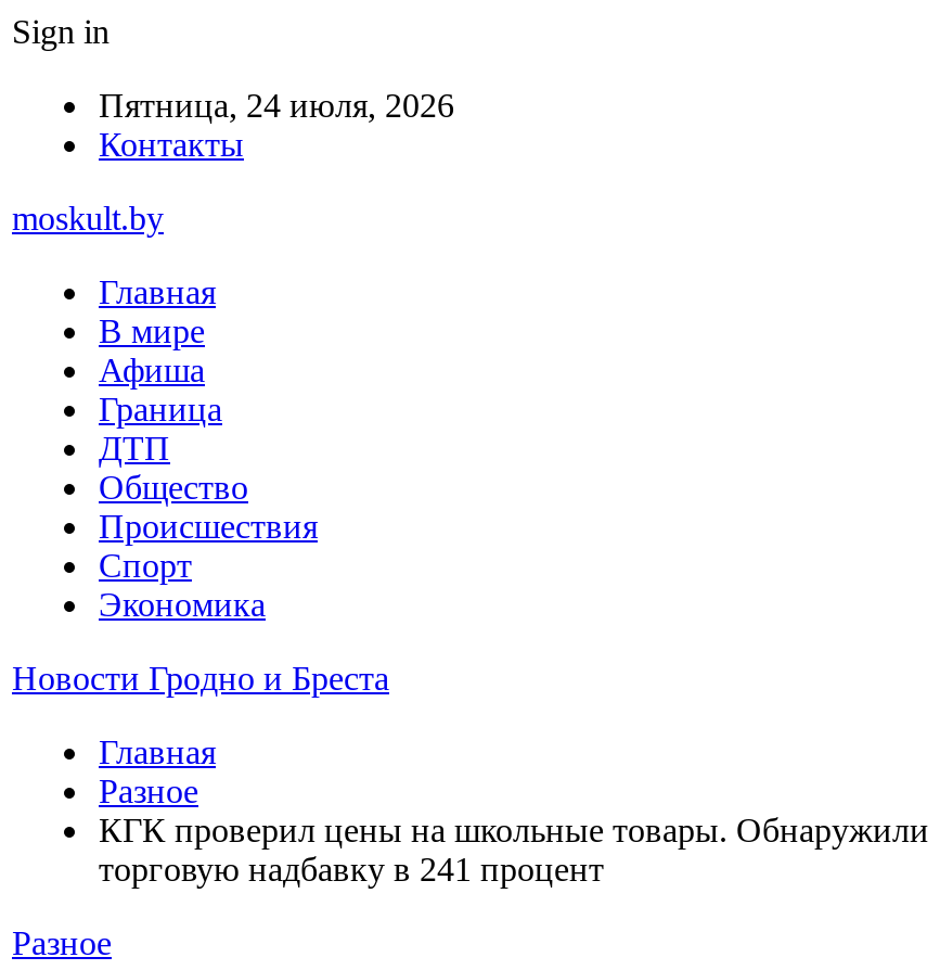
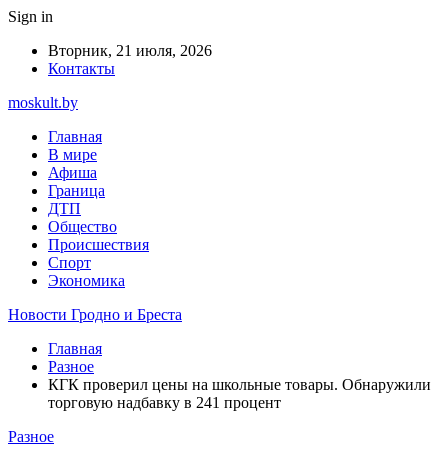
[99,87,454,124] Пятница, 24 июля, 2026 -> [48,42,212,59] Вторник, 21 июля, 2026

